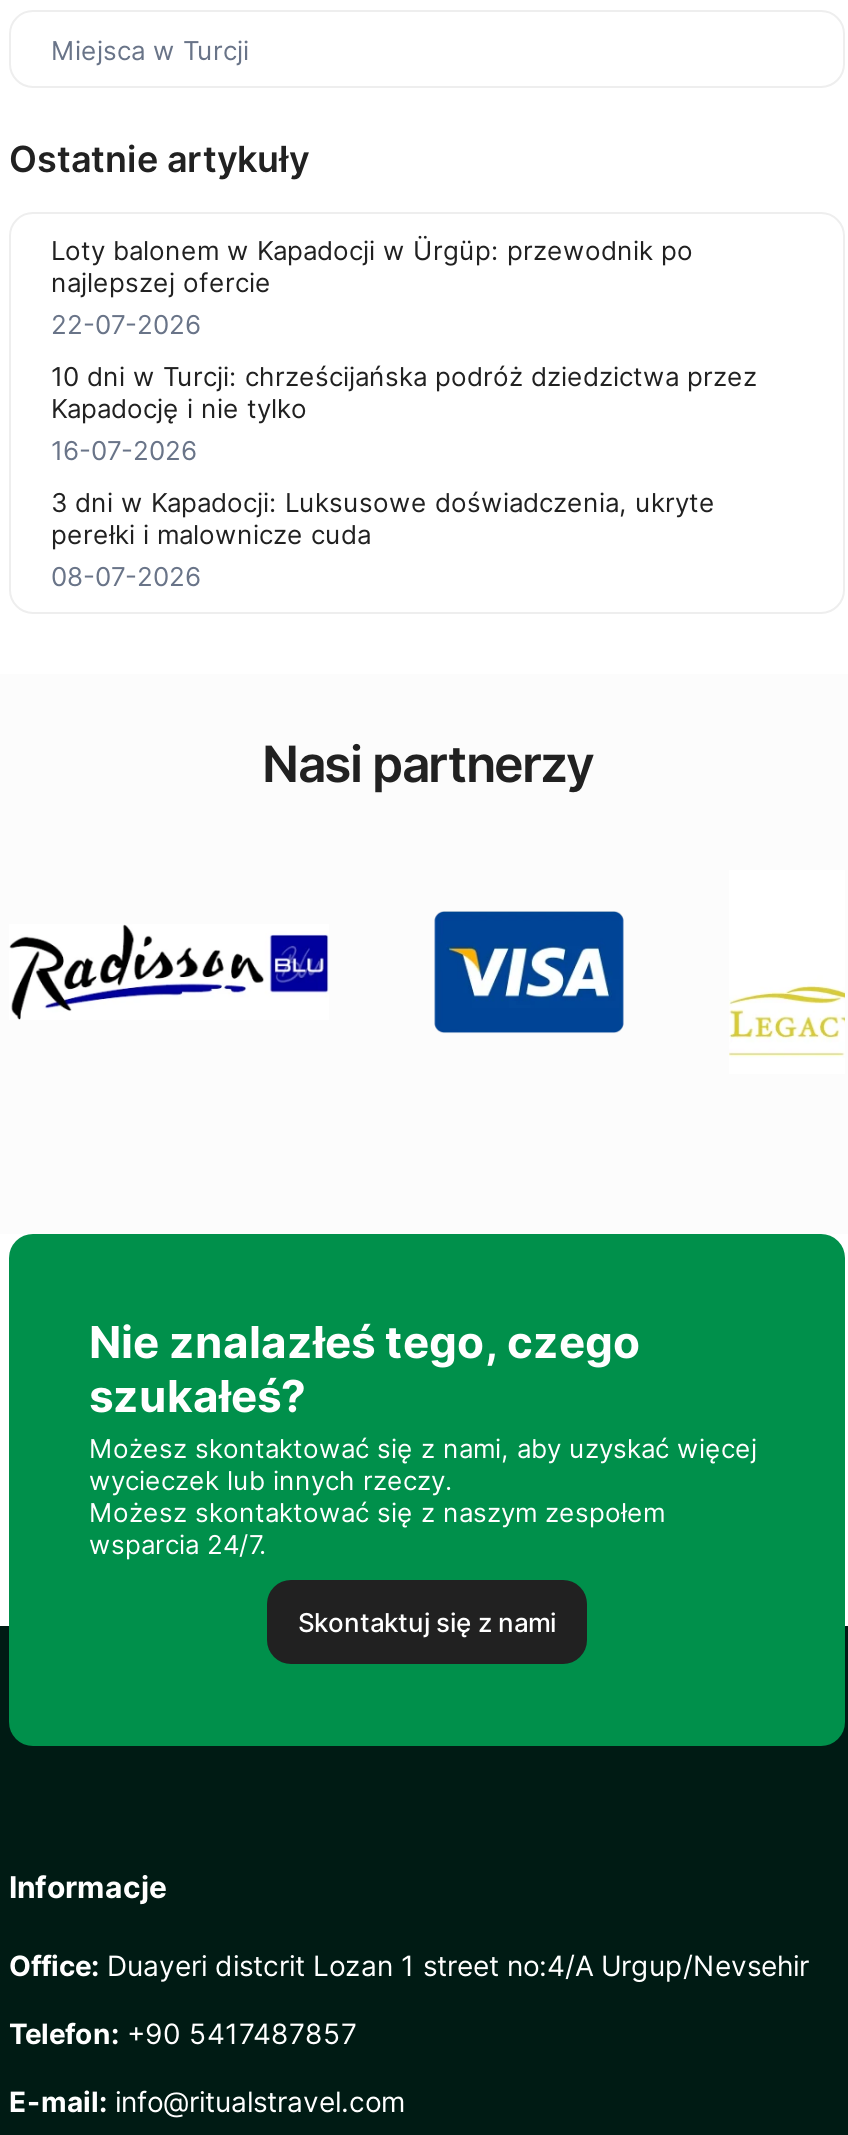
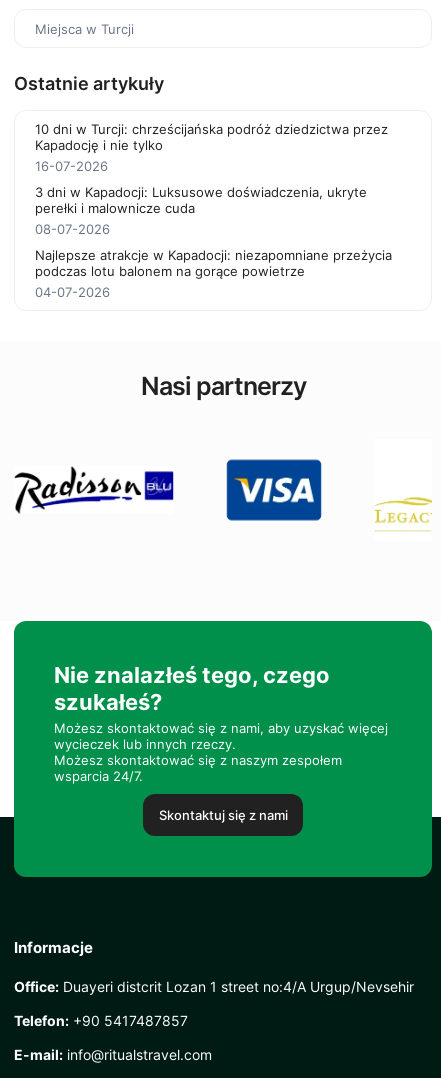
[51,234,693,340] Loty balonem w Kapadocji w Ürgüp: przewodnik po | najlepszej ofercie | 22-07-2026 -> none
moved [51,360,757,592] -> [35,121,388,237]: 10 dni w Turcji: chrześcijańska podróż dziedzictwa przez | Kapadocję i nie tylko | 16-07-2026 | 3 dni w Kapadocji: Luksusowe doświadczenia, ukryte | perełki i malownicze cuda | 08-07-2026
none -> [35,247,392,300] Najlepsze atrakcje w Kapadocji: niezapomniane przeżycia | podczas lotu balonem na gorące powietrze | 04-07-2026

